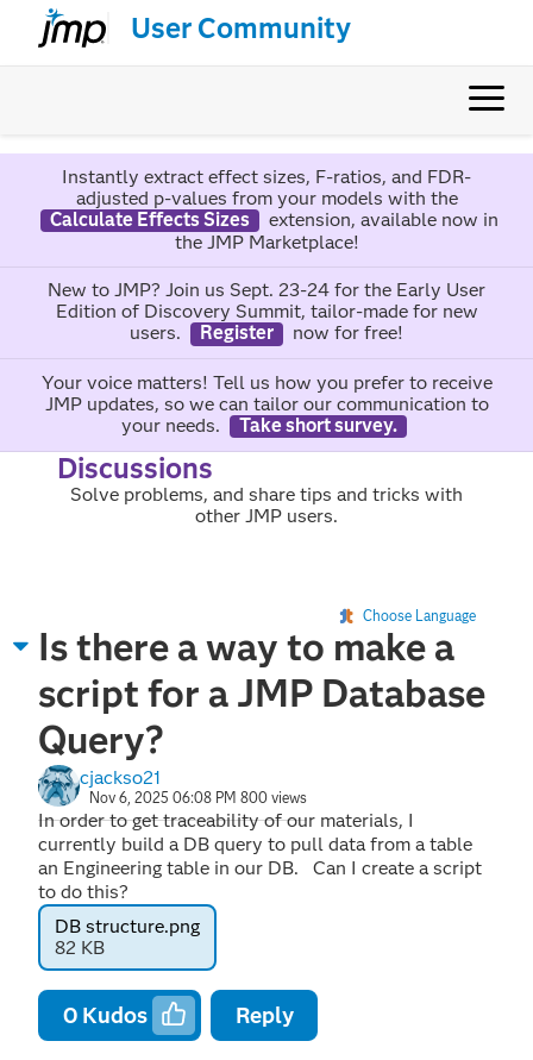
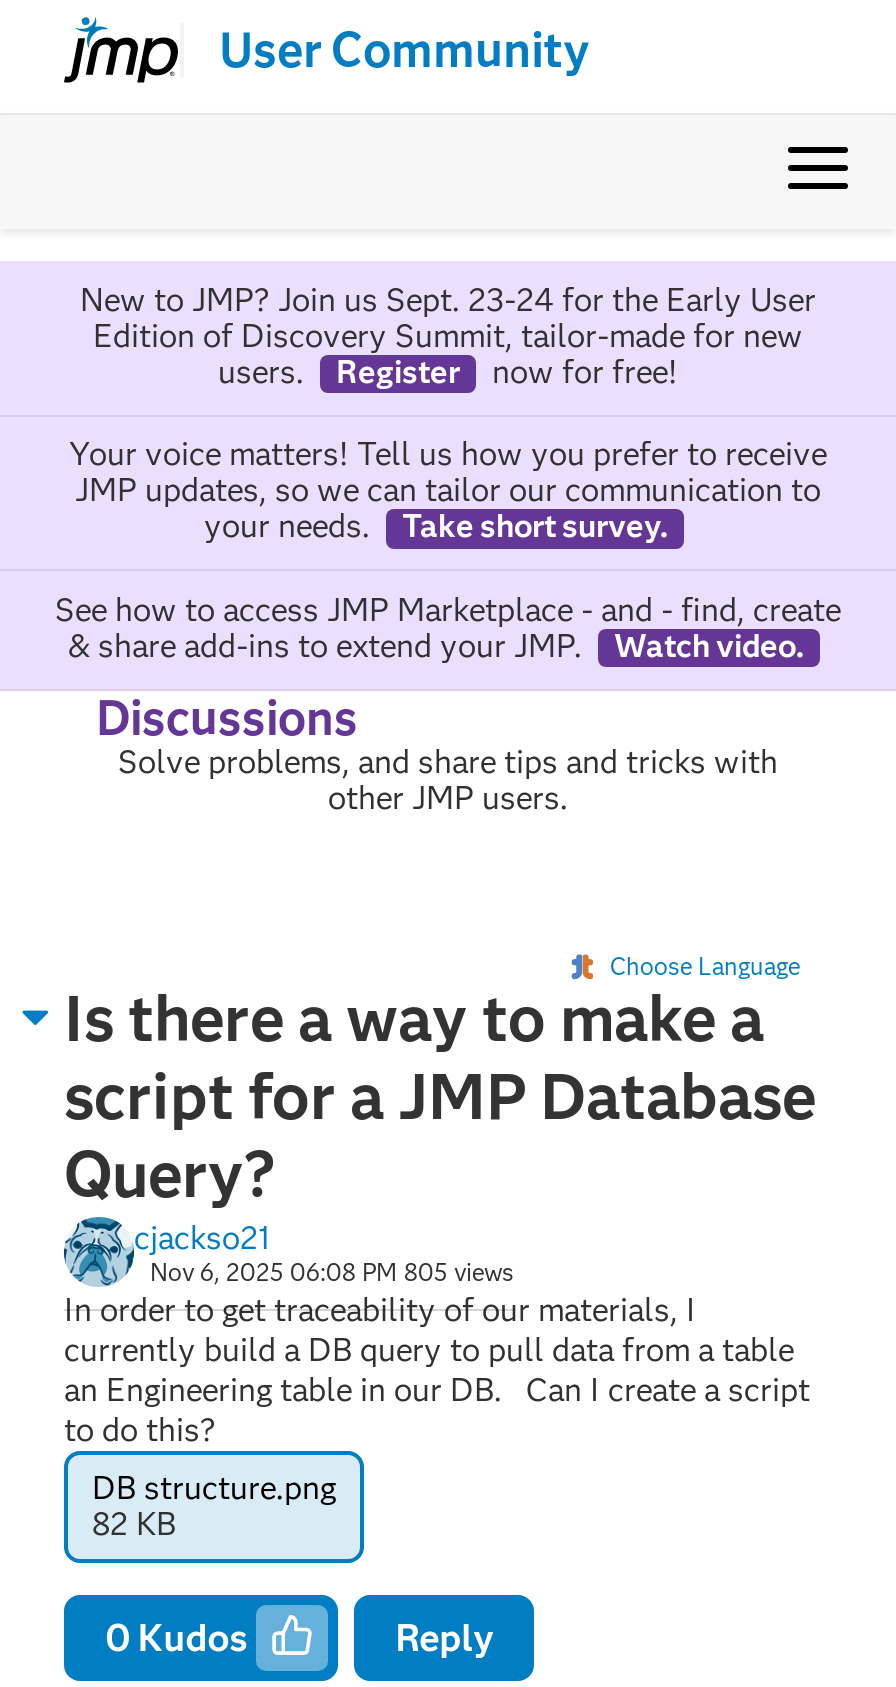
[49,165,498,254] Instantly extract effect sizes, F-ratios, and FDR- | adjusted p-values from your models with the | Calculate Effects Sizes | extension, available now in | the JMP Marketplace! -> none
moved [41,279,492,436] -> [69,281,827,545]: New to JMP? Join us Sept. 23-24 for the Early User | Edition of Discovery Summit, tailor-made for new | users. | ... | your needs. | Take short survey.
none -> [55,590,841,664] See how to access JMP Marketplace - and - find, create | & share add-ins to extend your JMP. | Watch video.
[89,789,307,806] Nov 6, 2025 06:08 PM 800 views -> [150,1257,514,1287] Nov 6, 2025 06:08 PM 805 views

